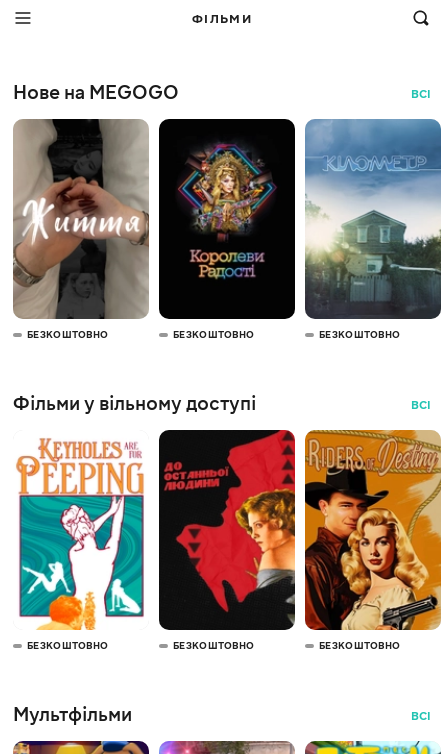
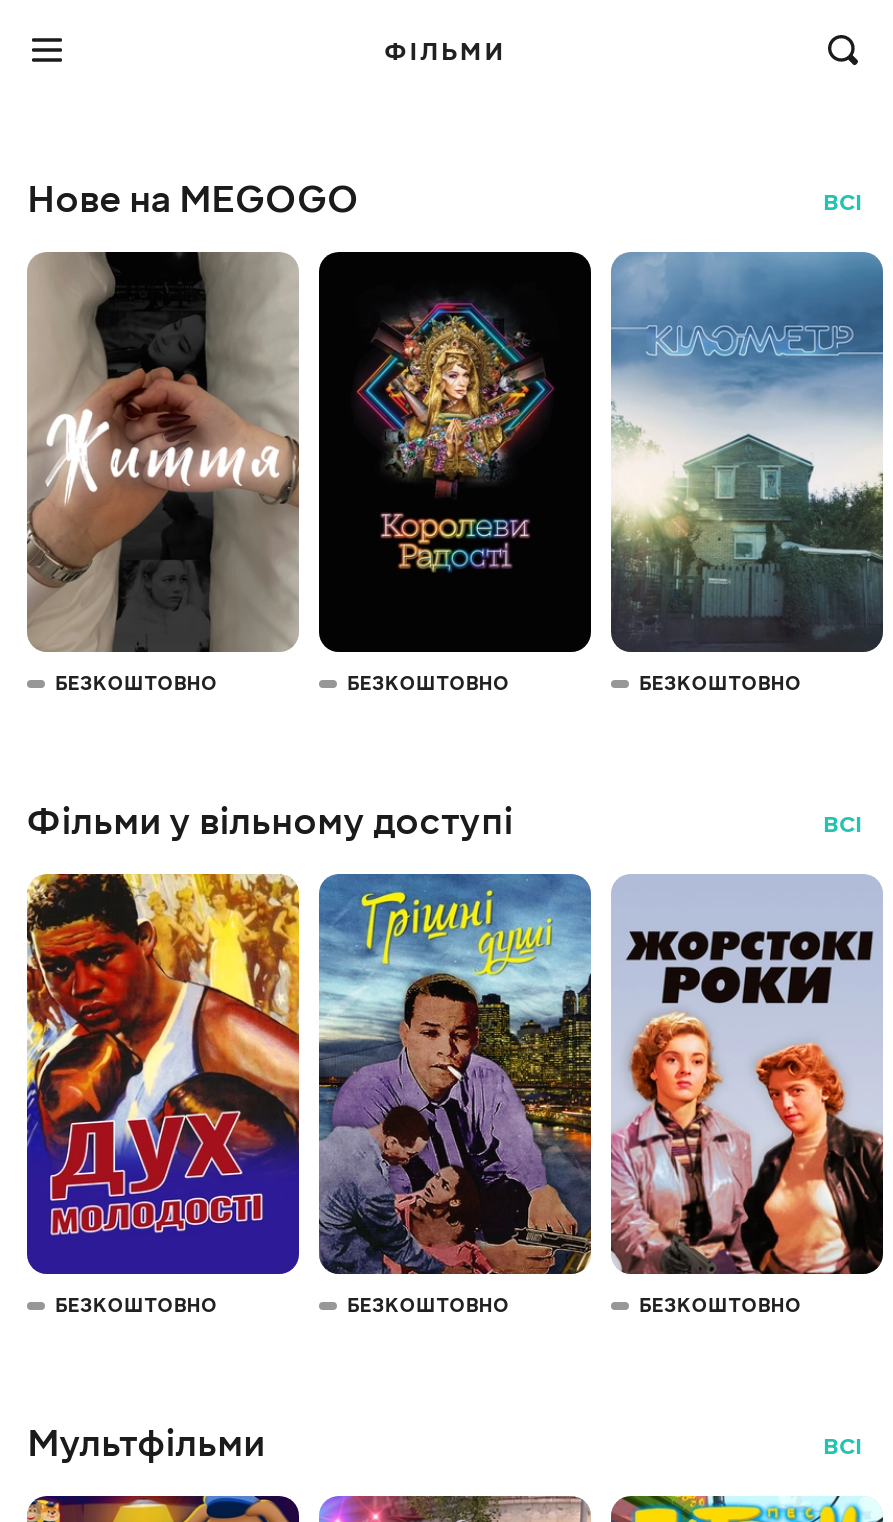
[13,430,149,631] [image] -> [25,872,301,1276] [image]
[158,429,296,631] [image] -> [317,872,593,1276] [image]
[304,429,442,631] [image] -> [609,874,885,1276] [image]

